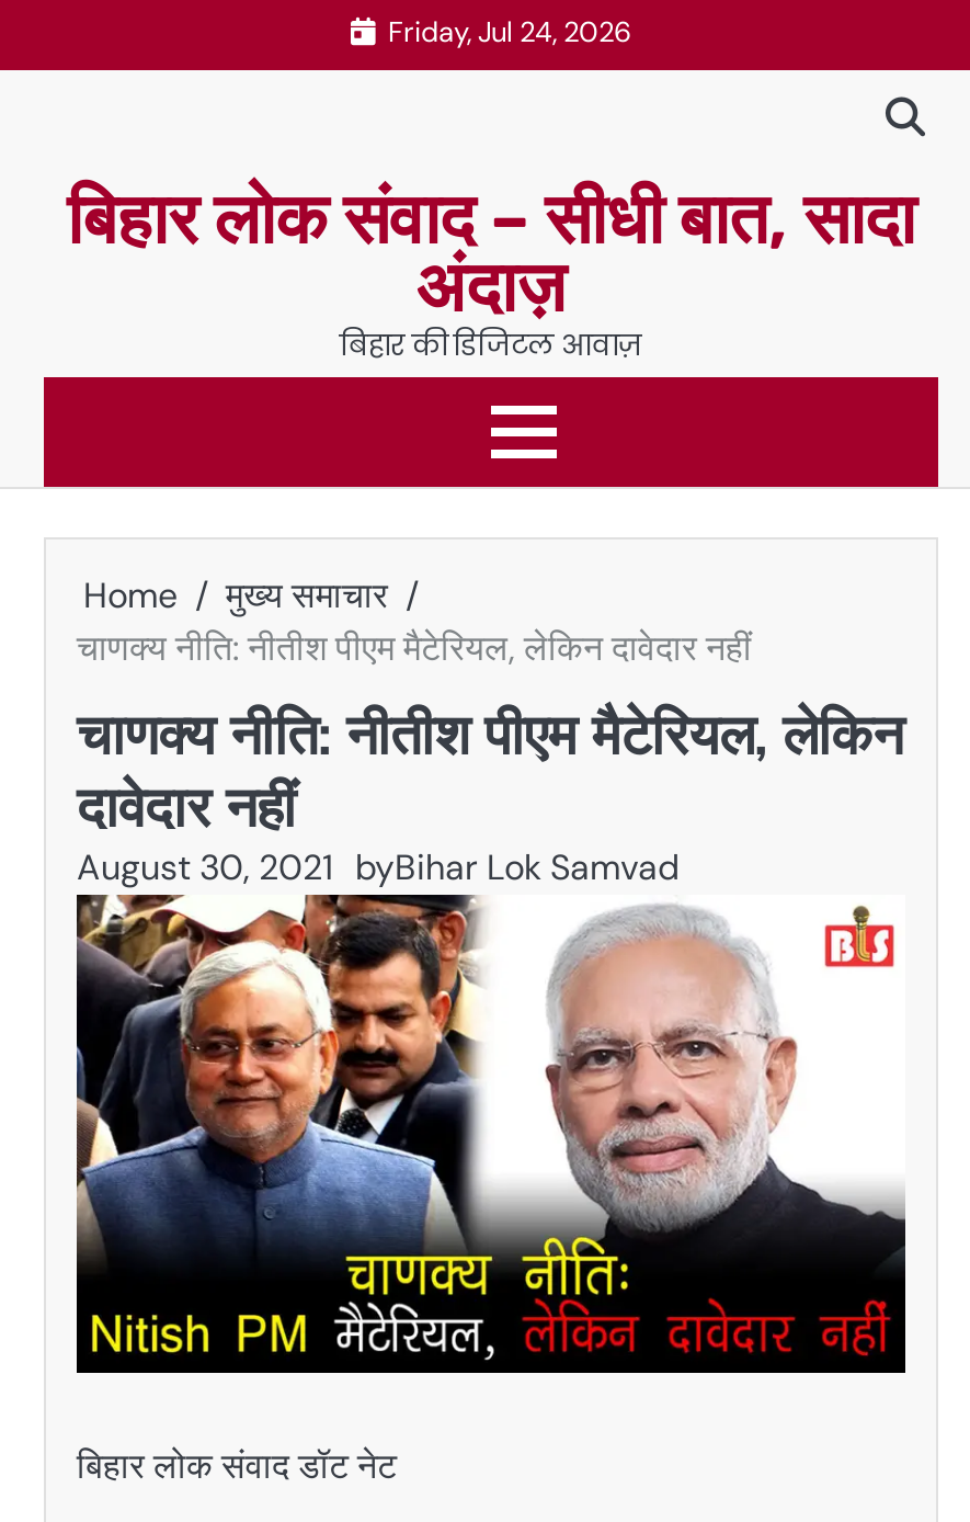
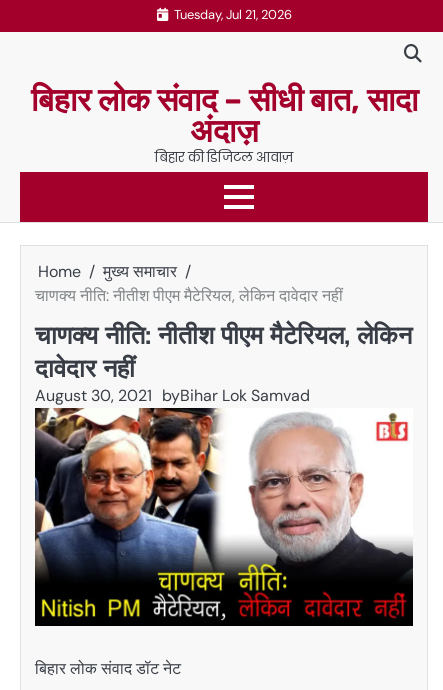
[388,12,631,49] Friday, Jul 24, 2026 -> [173,5,291,22] Tuesday, Jul 21, 2026

